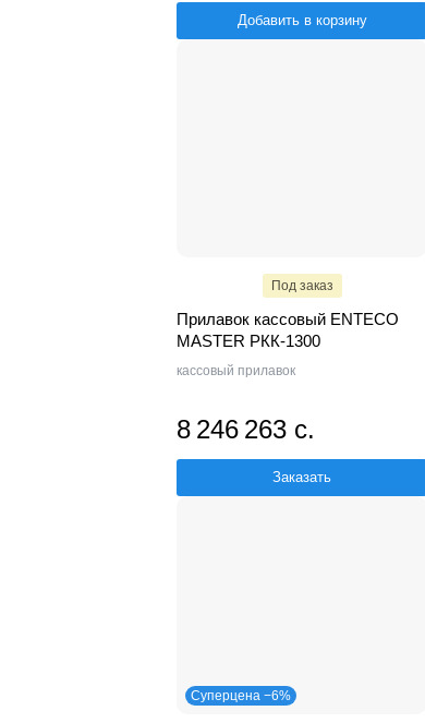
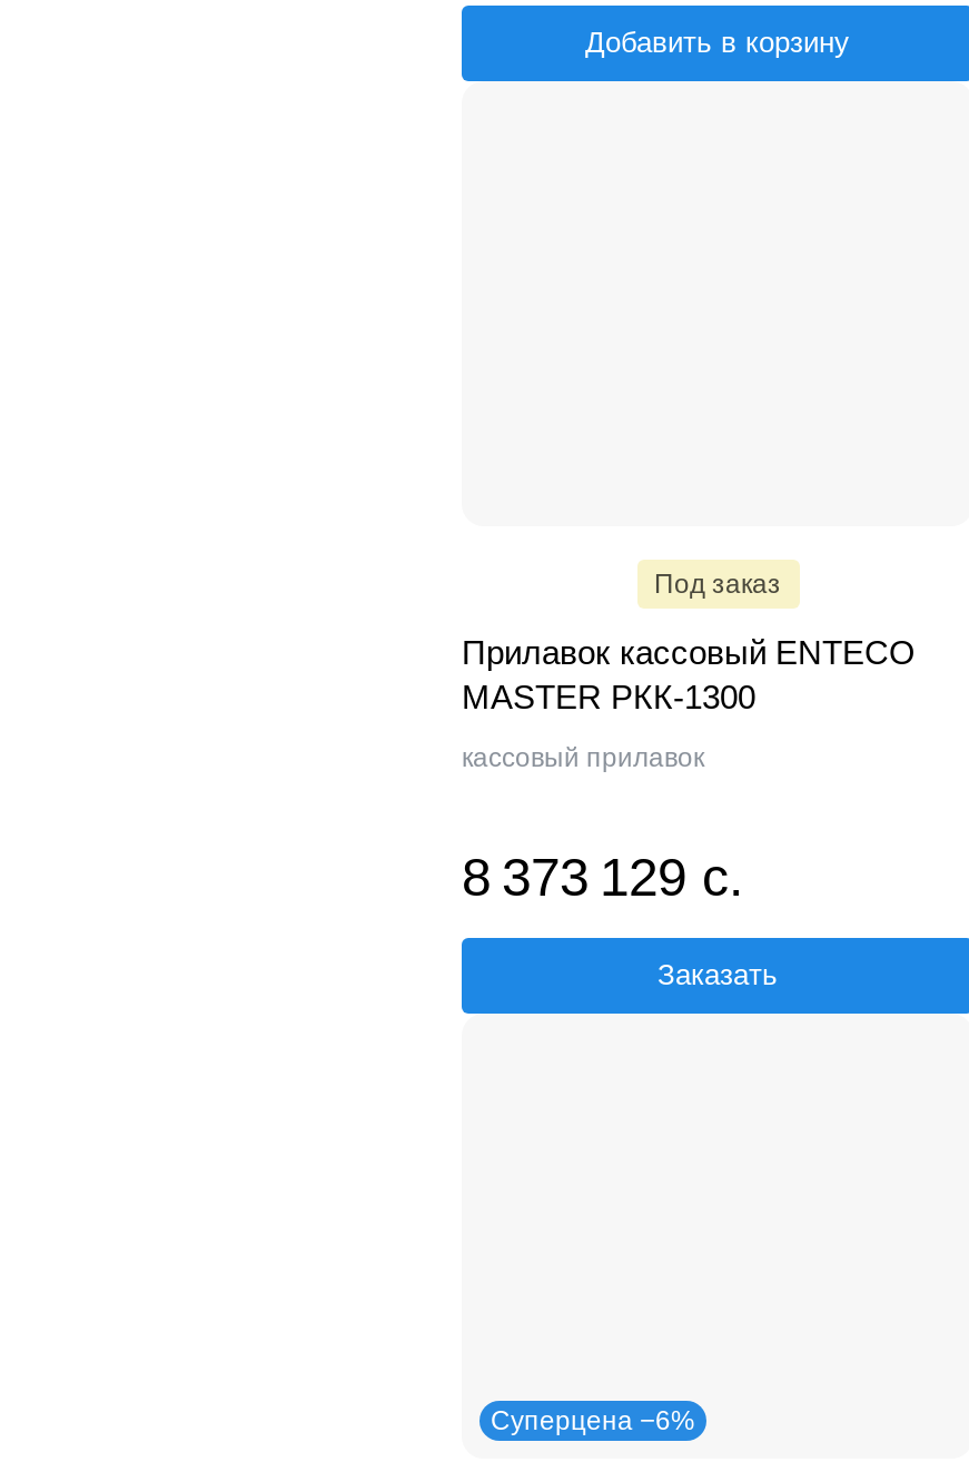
[177,415,315,444] 8 246 263 с. -> [462,848,744,908] 8 373 129 с.

